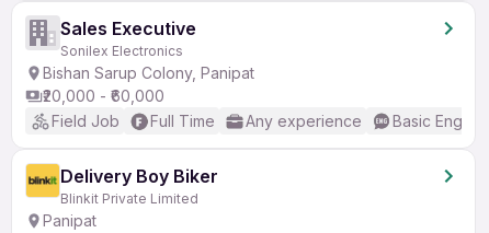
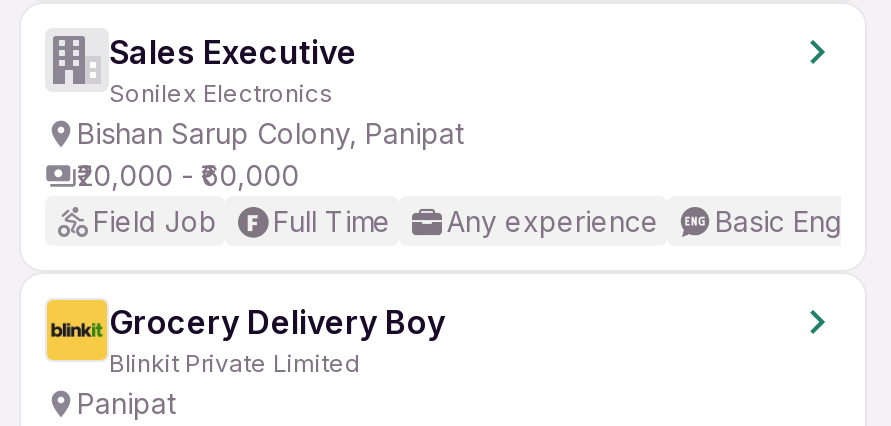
[60,165,218,187] Delivery Boy Biker -> [109,302,445,342] Grocery Delivery Boy

